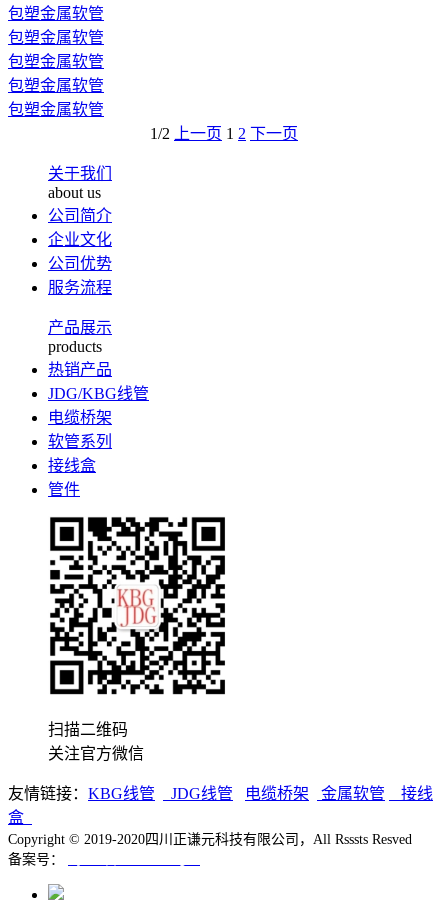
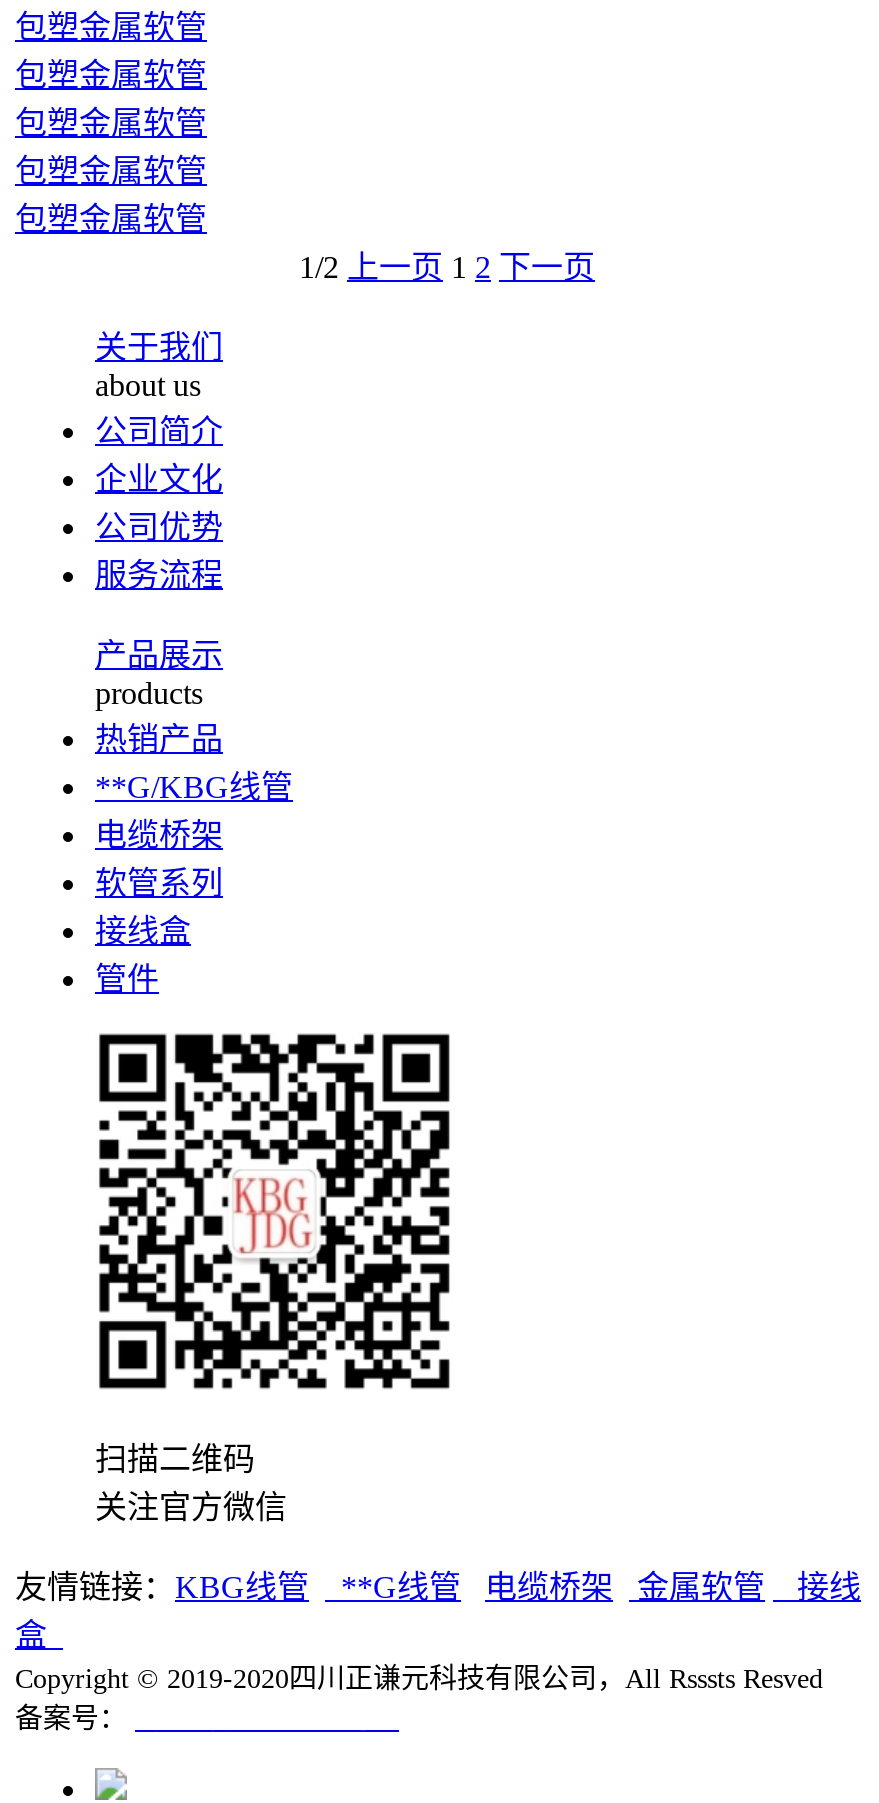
[48,385,149,402] JDG/KBG线管 -> [95,770,293,804] **G/KBG线管
[8,785,233,802] 友情链接：KBG线管 JDG线管 -> [15,1570,461,1604] 友情链接：KBG线管 **G线管

